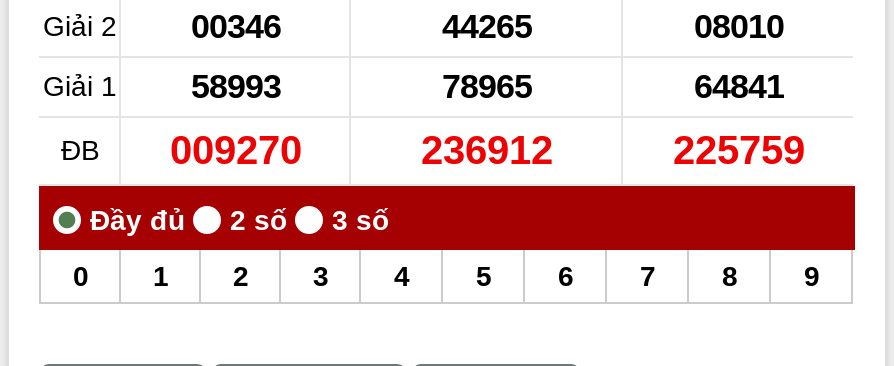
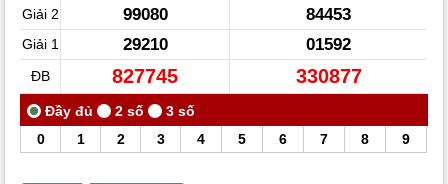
[191,9,784,47] 00346 | 44265 | 08010 -> [123,5,351,24] 99080 | 84453
[191,69,784,107] 58993 | 78965 | 64841 -> [123,35,351,54] 29210 | 01592
[170,129,805,173] 009270 | 236912 | 225759 -> [112,65,362,87] 827745 | 330877

